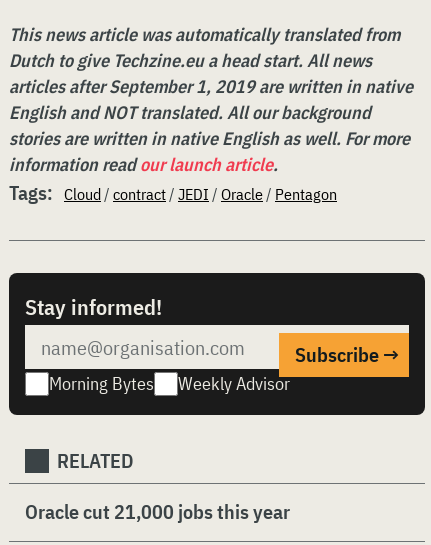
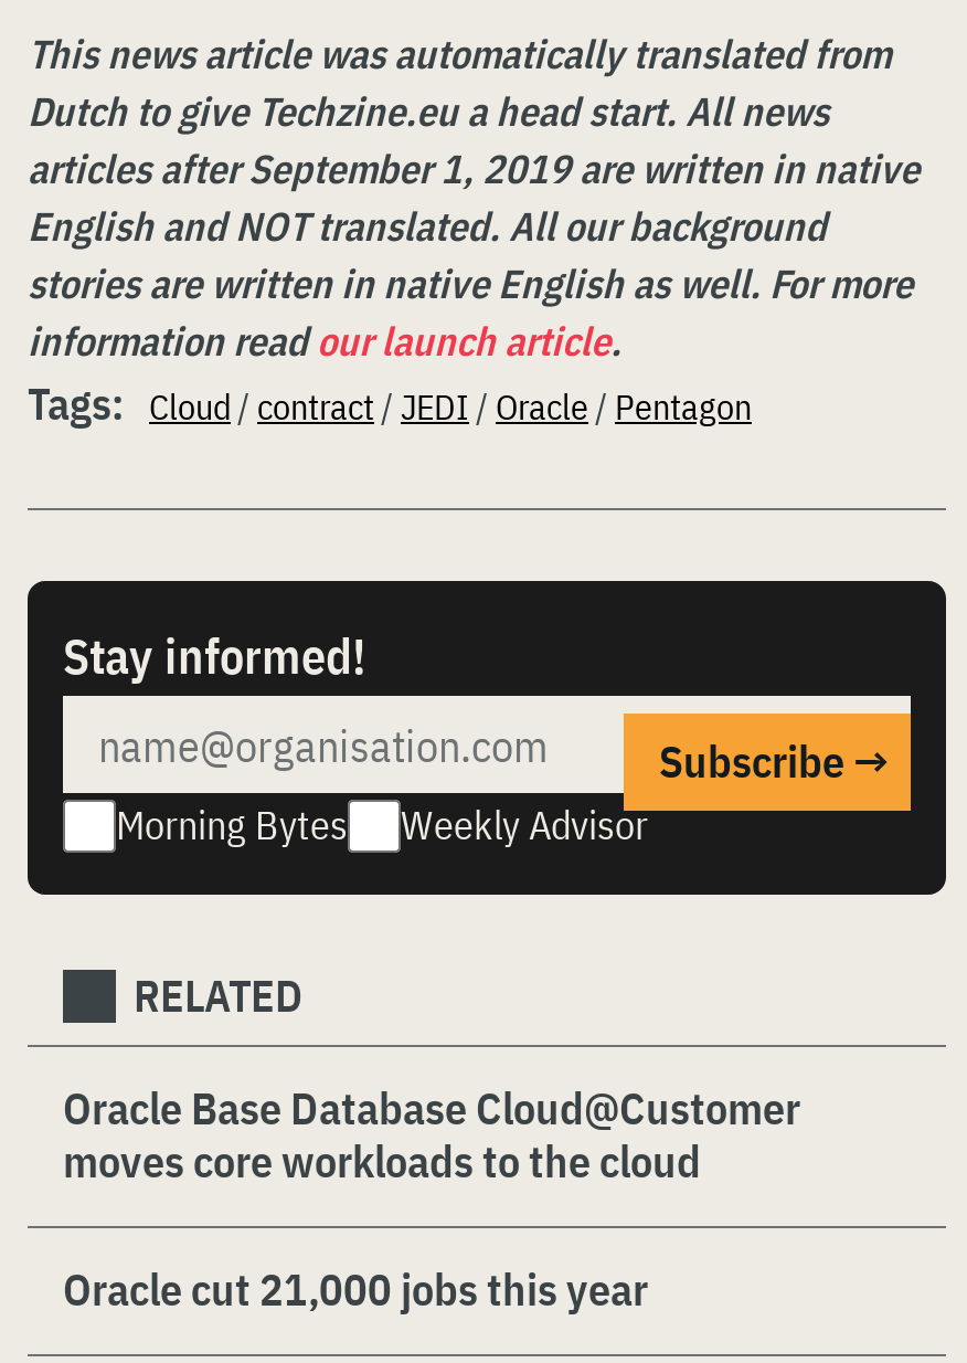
none -> [63,1078,800,1191] Oracle Base Database Cloud@Customer | moves core workloads to the cloud

